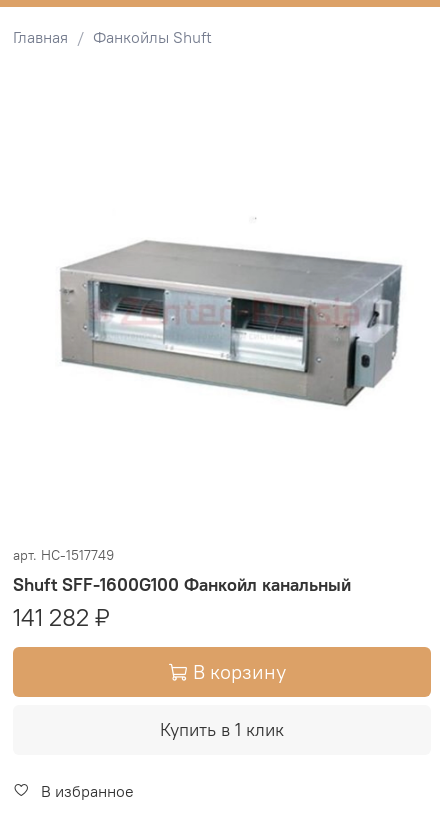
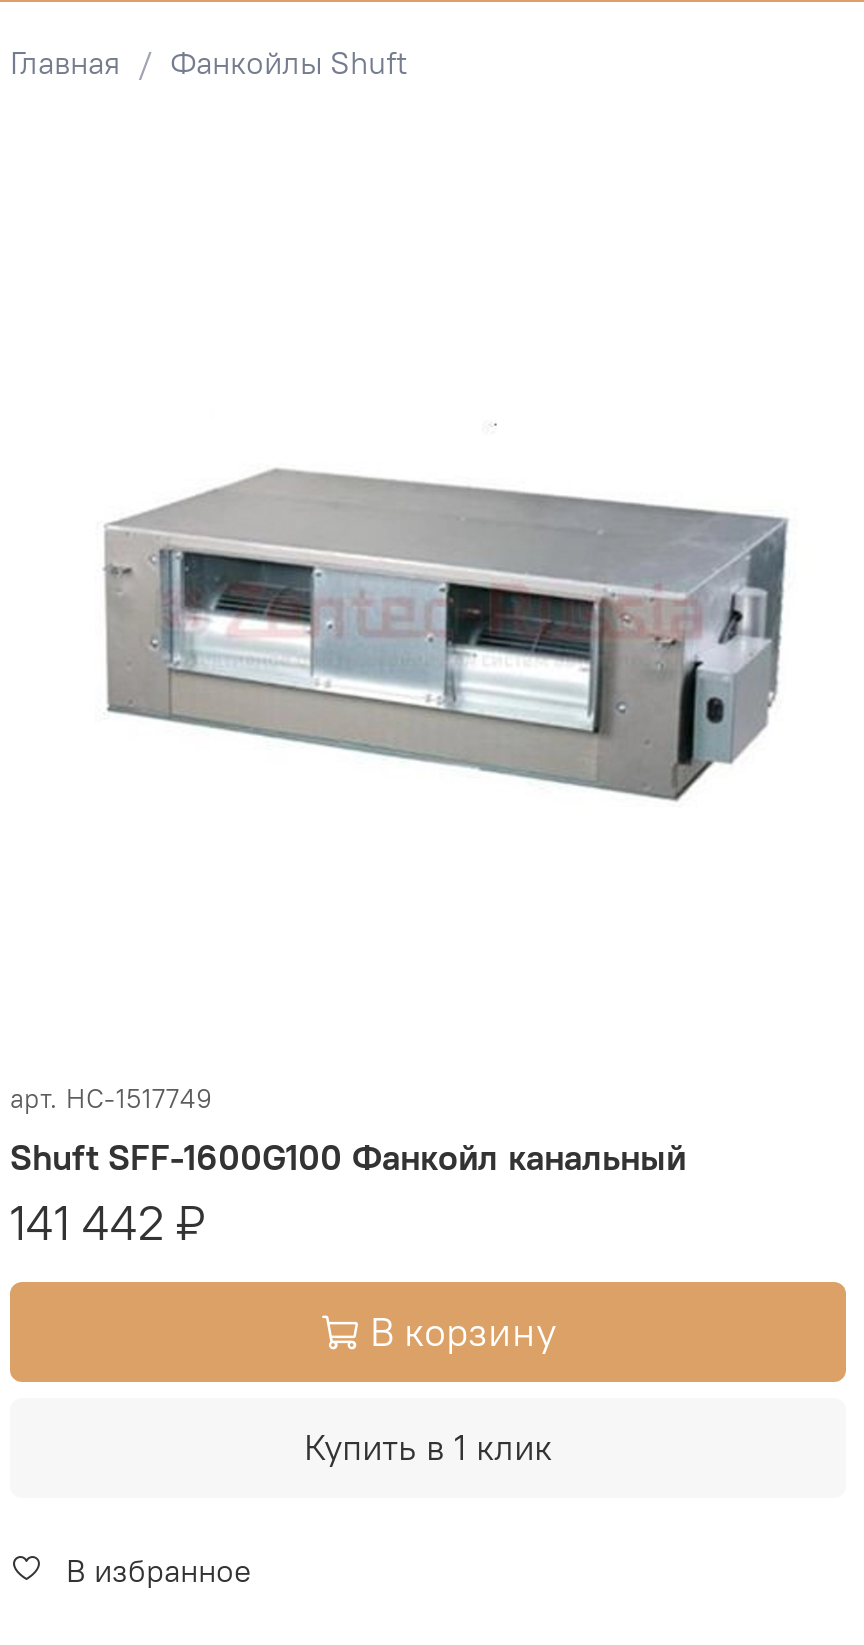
[13,602,110,632] 141 282 ₽ -> [10,1191,206,1251] 141 442 ₽

